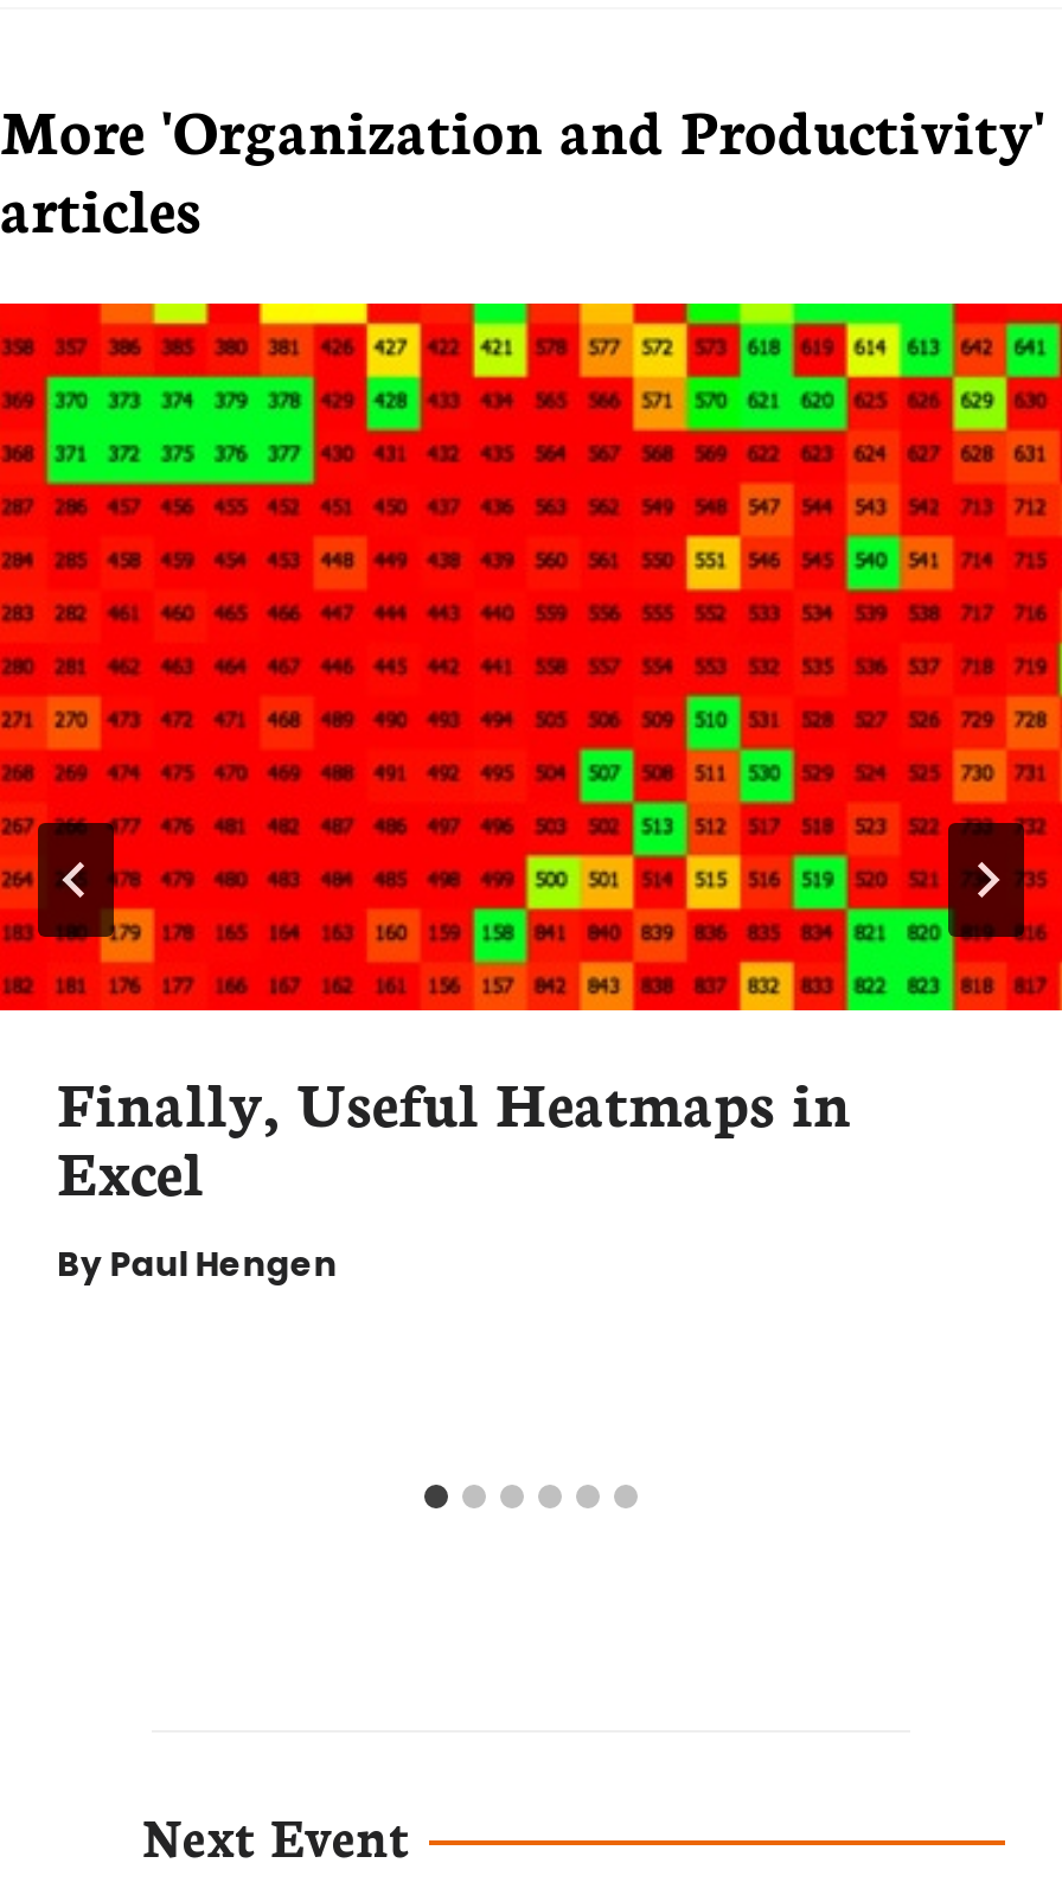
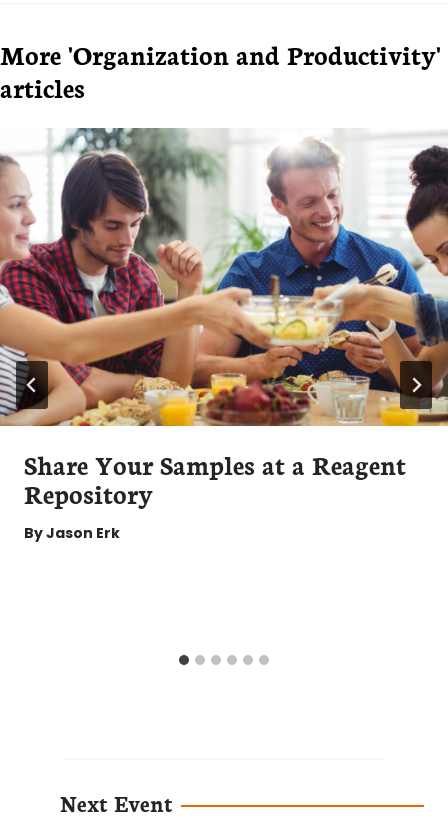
[7,301,1055,1288] [image] | Finally, Useful Heatmaps in | Excel | By Paul Hengen -> [3,127,445,543] [image] | Share Your Samples at a Reagent | Repository | By Jason Erk

